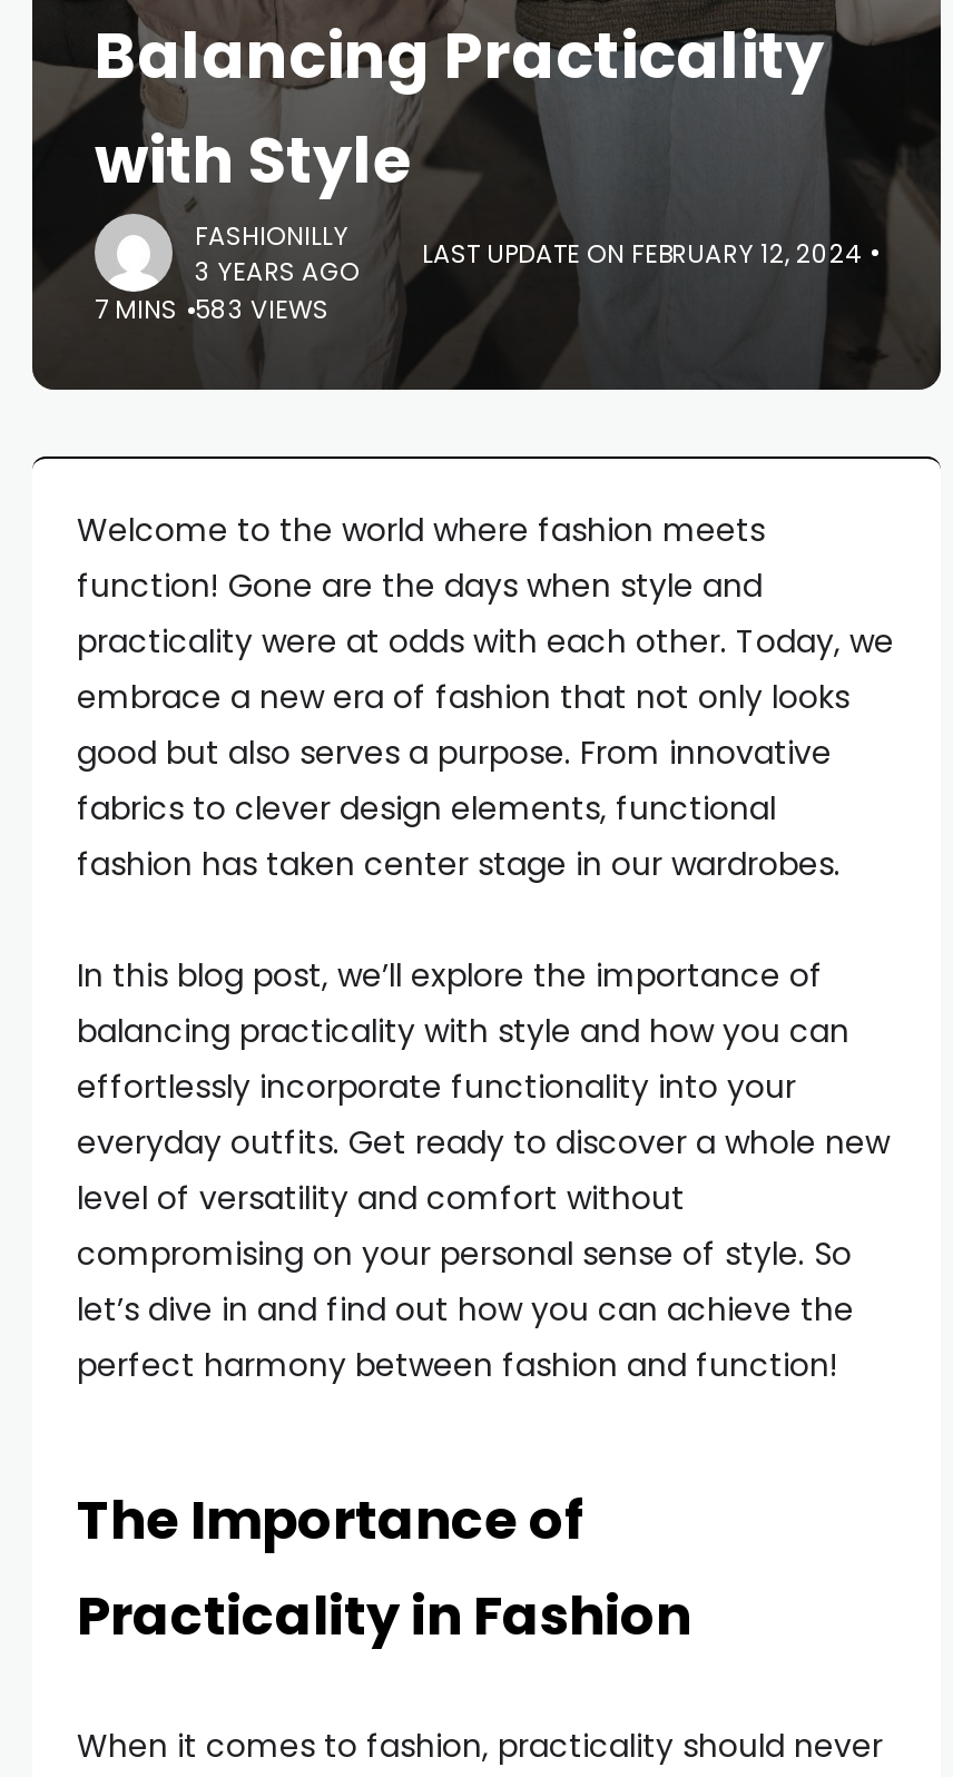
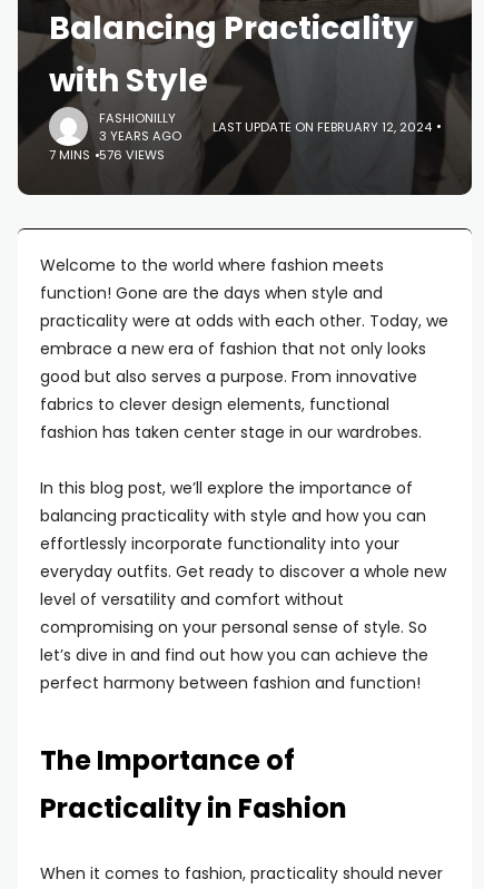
[95,292,328,327] 7 MINS 583 VIEWS -> [49,146,165,164] 7 MINS 576 VIEWS

